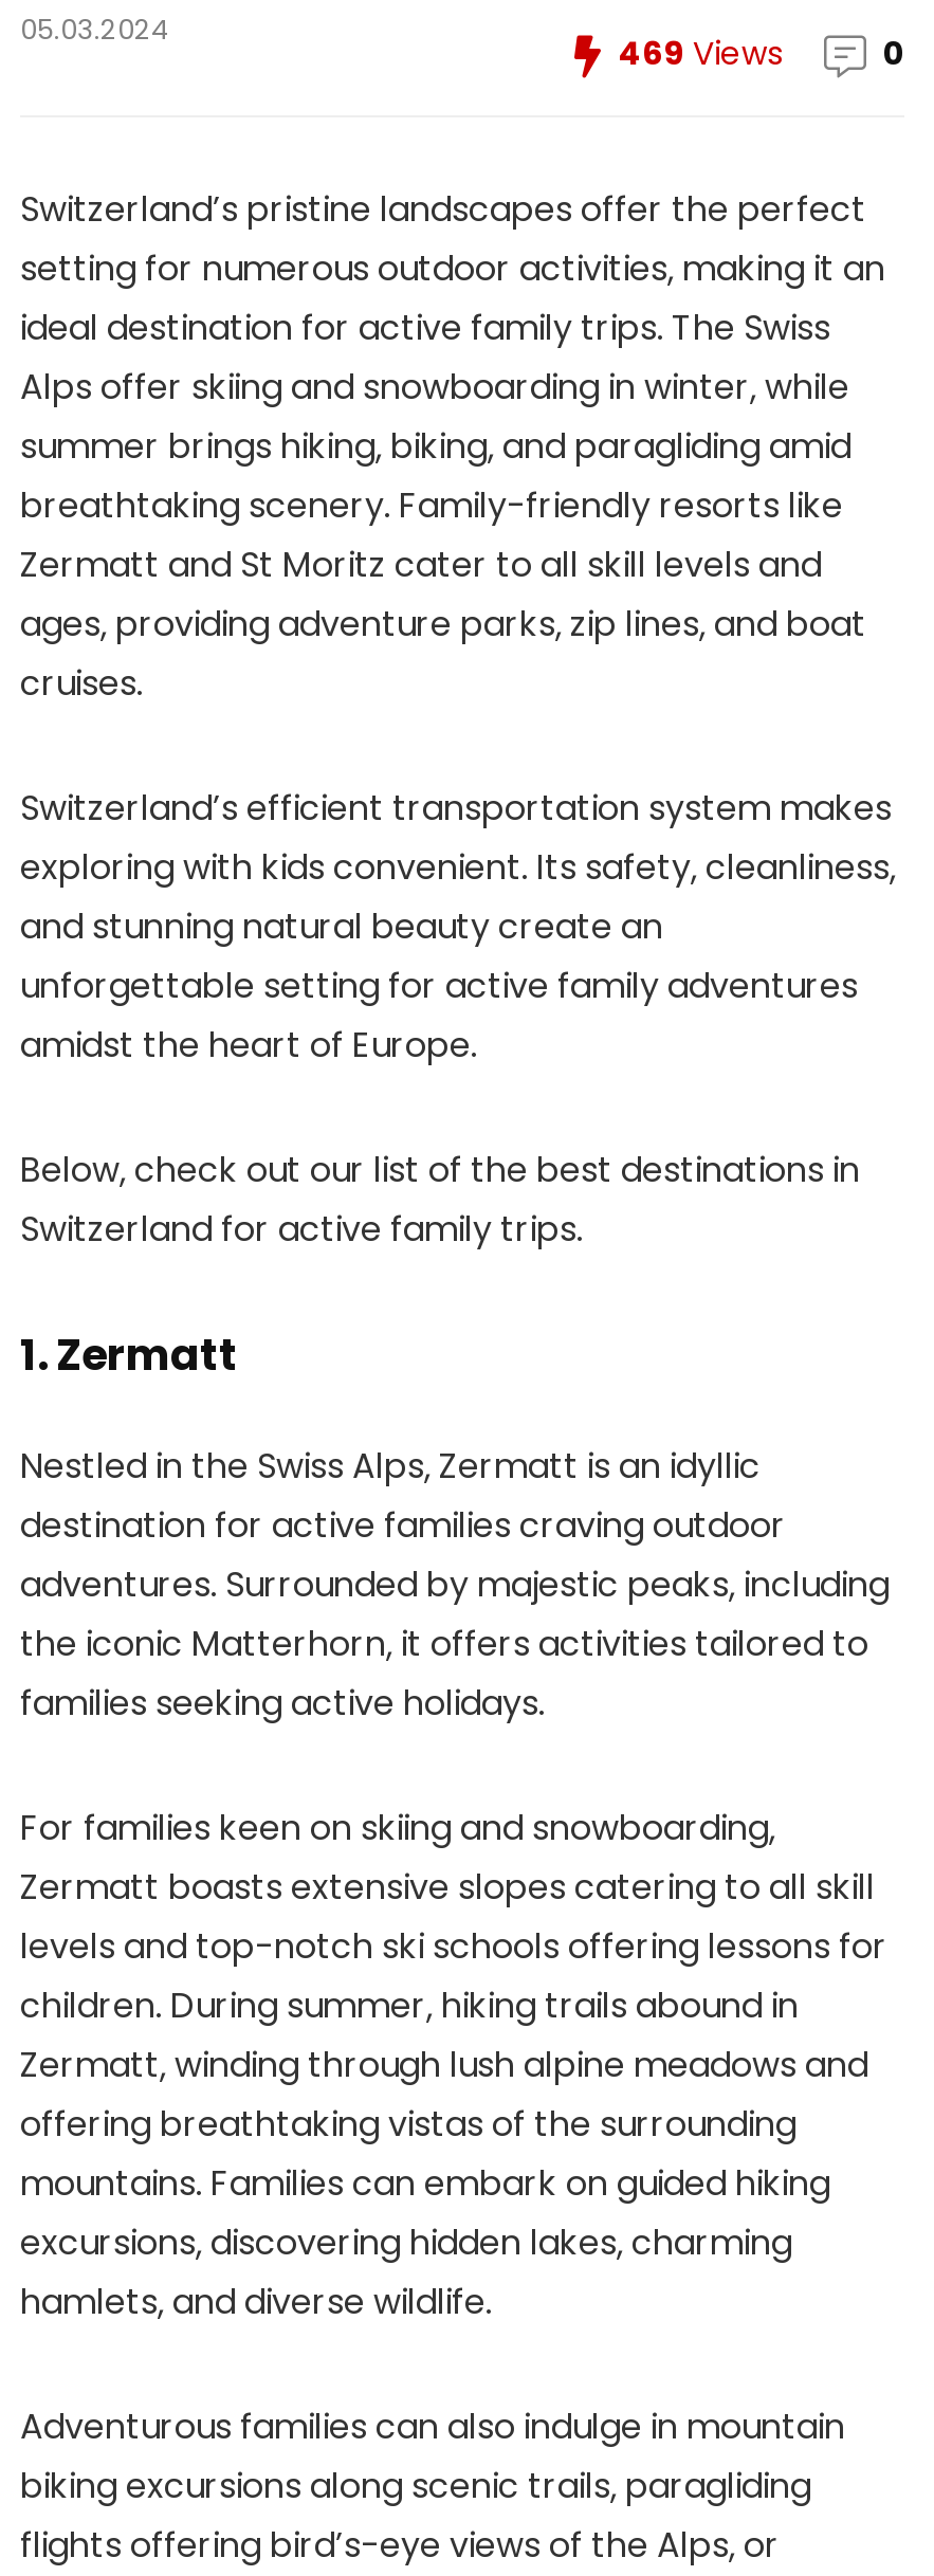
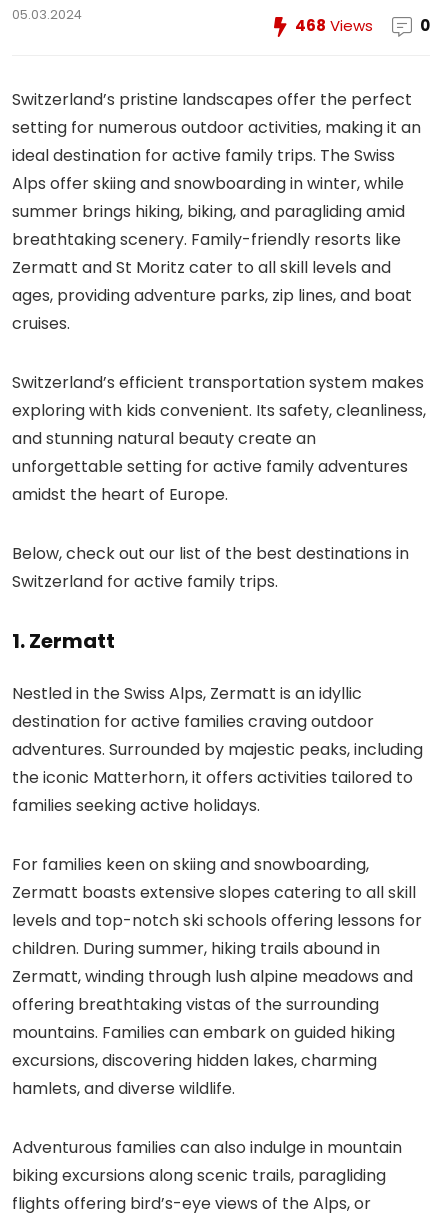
[619,31,784,75] 469 Views -> [295,15,373,36] 468 Views

